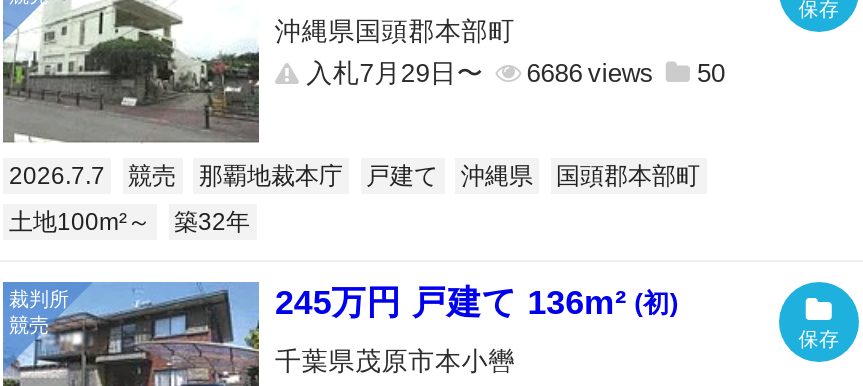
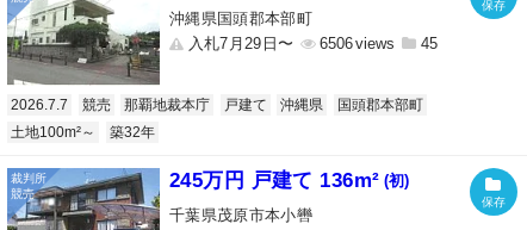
[306,58,583,88] 入札7月29日〜 6686 -> [188,35,353,52] 入札7月29日〜 6506
[697,58,725,88] 50 -> [421,35,438,52] 45

